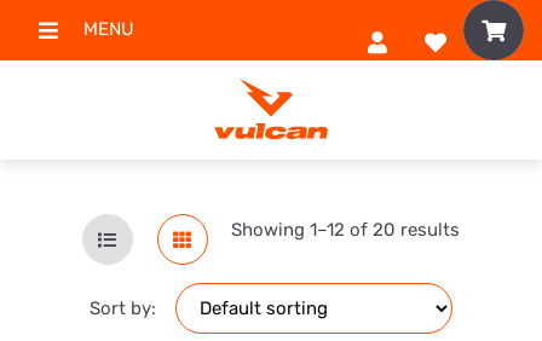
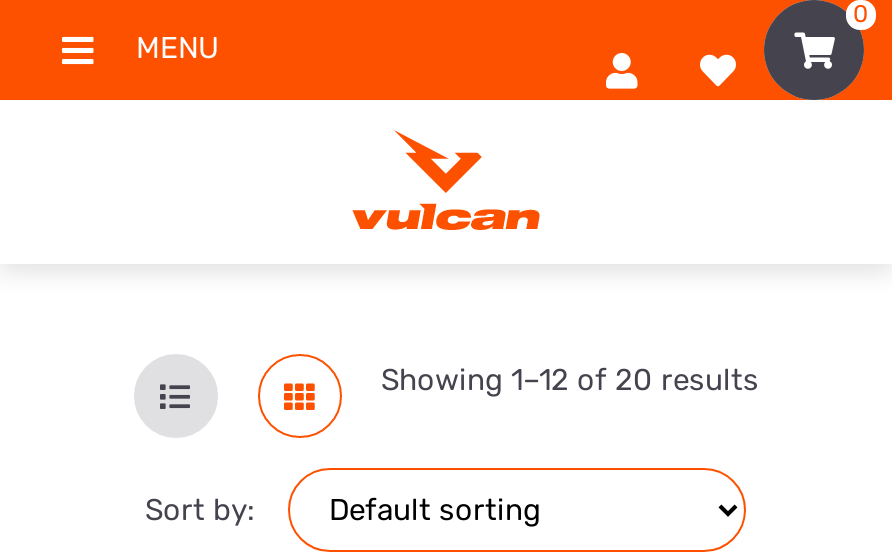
none -> [853,0,869,28] 0

